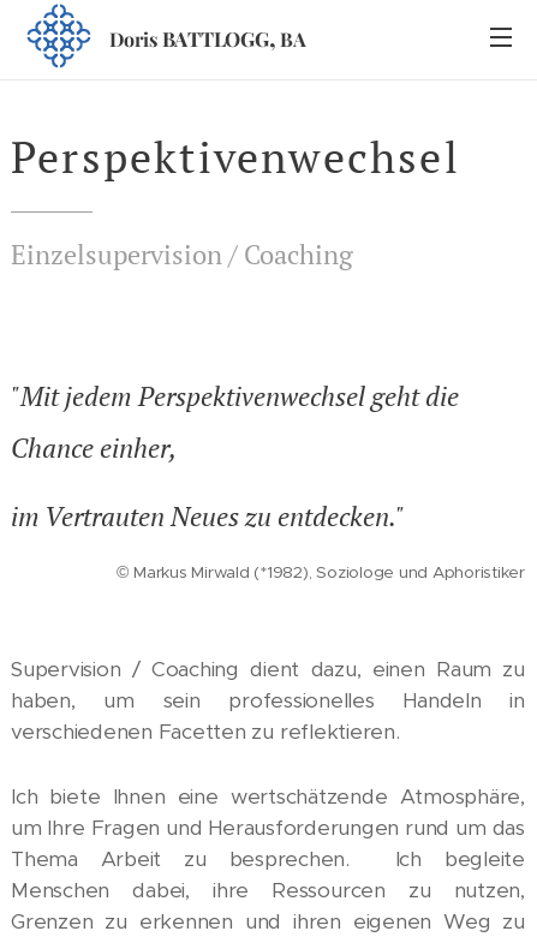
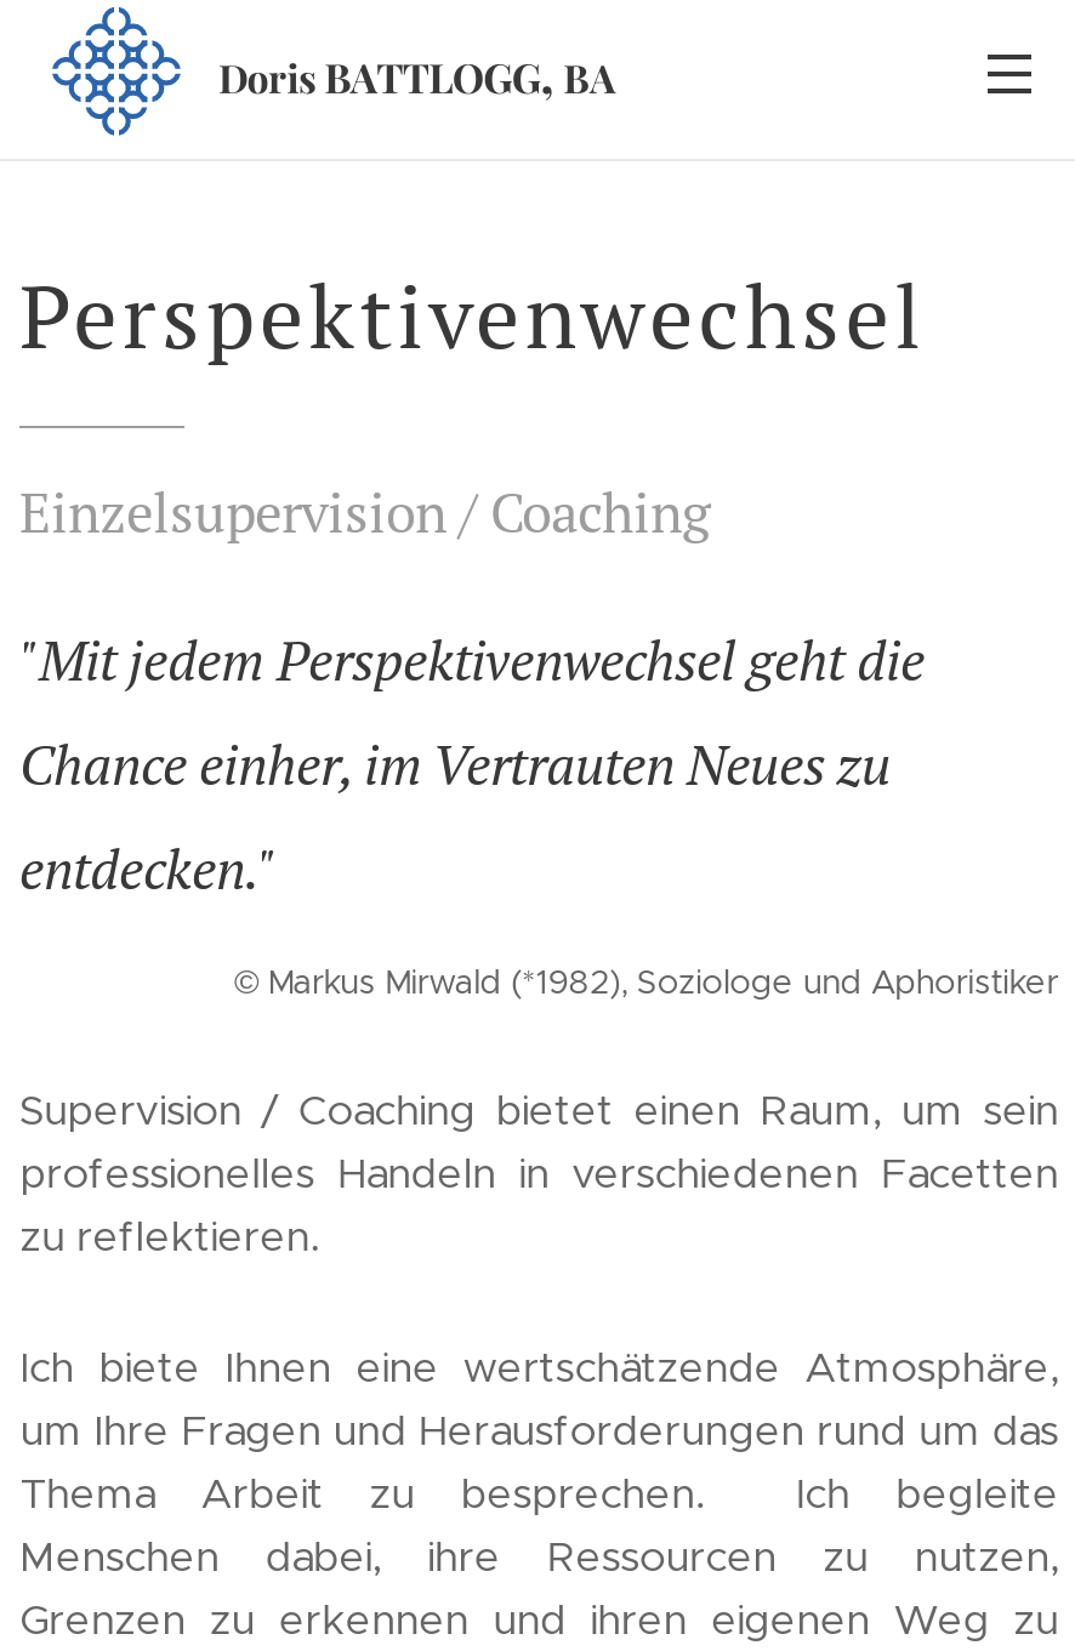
[11,656,525,745] Supervision / Coaching dient dazu, einen Raum zu | haben, um sein professionelles Handeln in | verschiedenen Facetten zu reflektieren. -> [19,1083,1058,1263] Supervision / Coaching bietet einen Raum, um sein | professionelles Handeln in verschiedenen Facetten | zu reflektieren.

